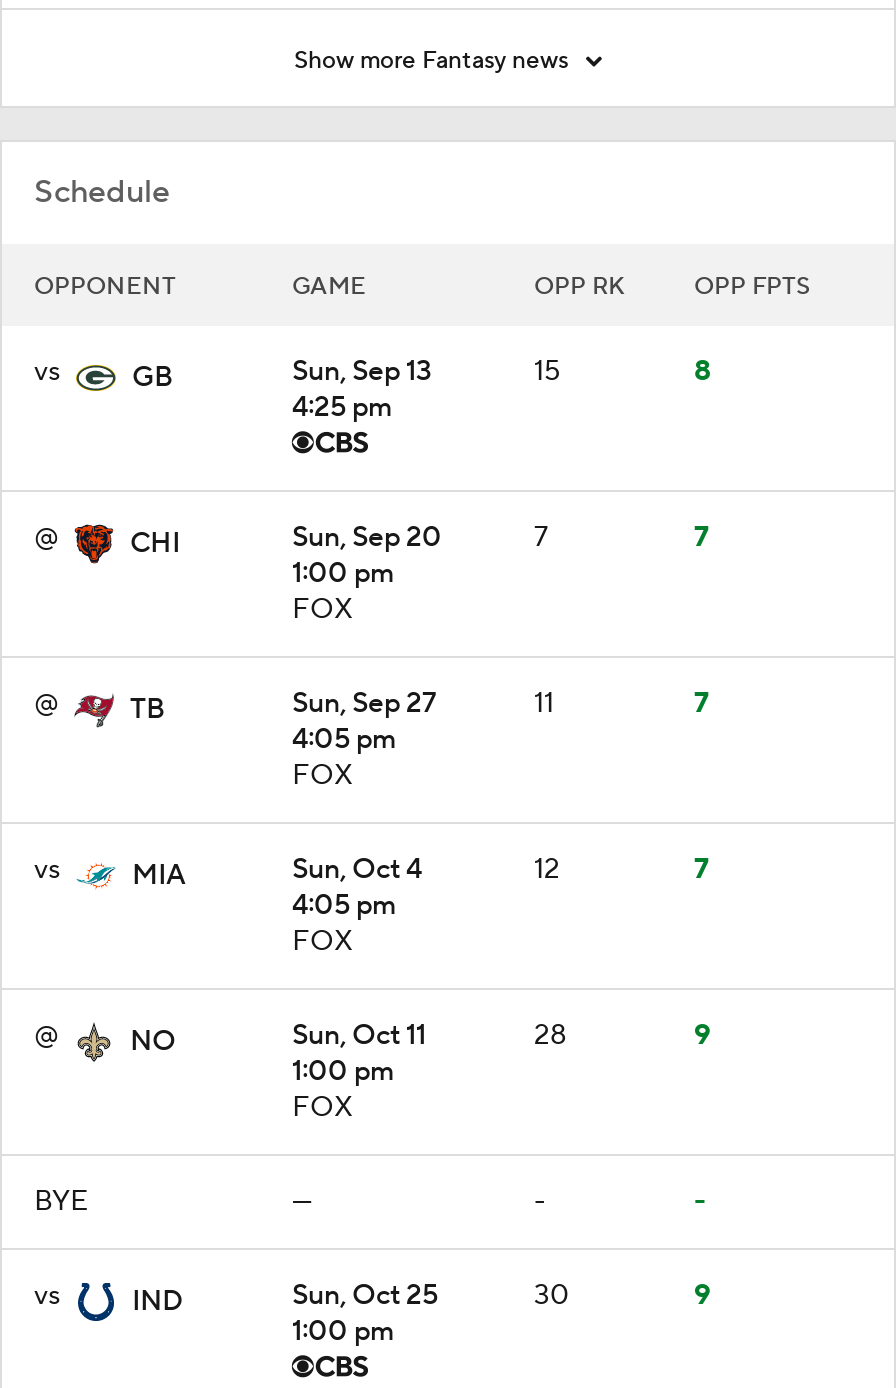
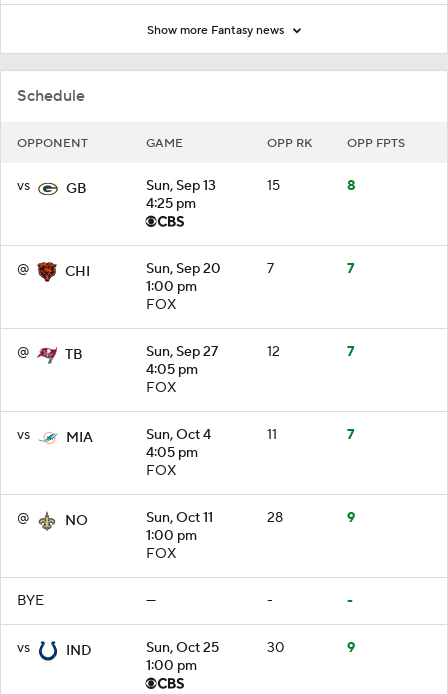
[534,686,554,722] 11 -> [267,343,280,361] 12
[534,852,560,888] 12 -> [267,426,277,444] 11

